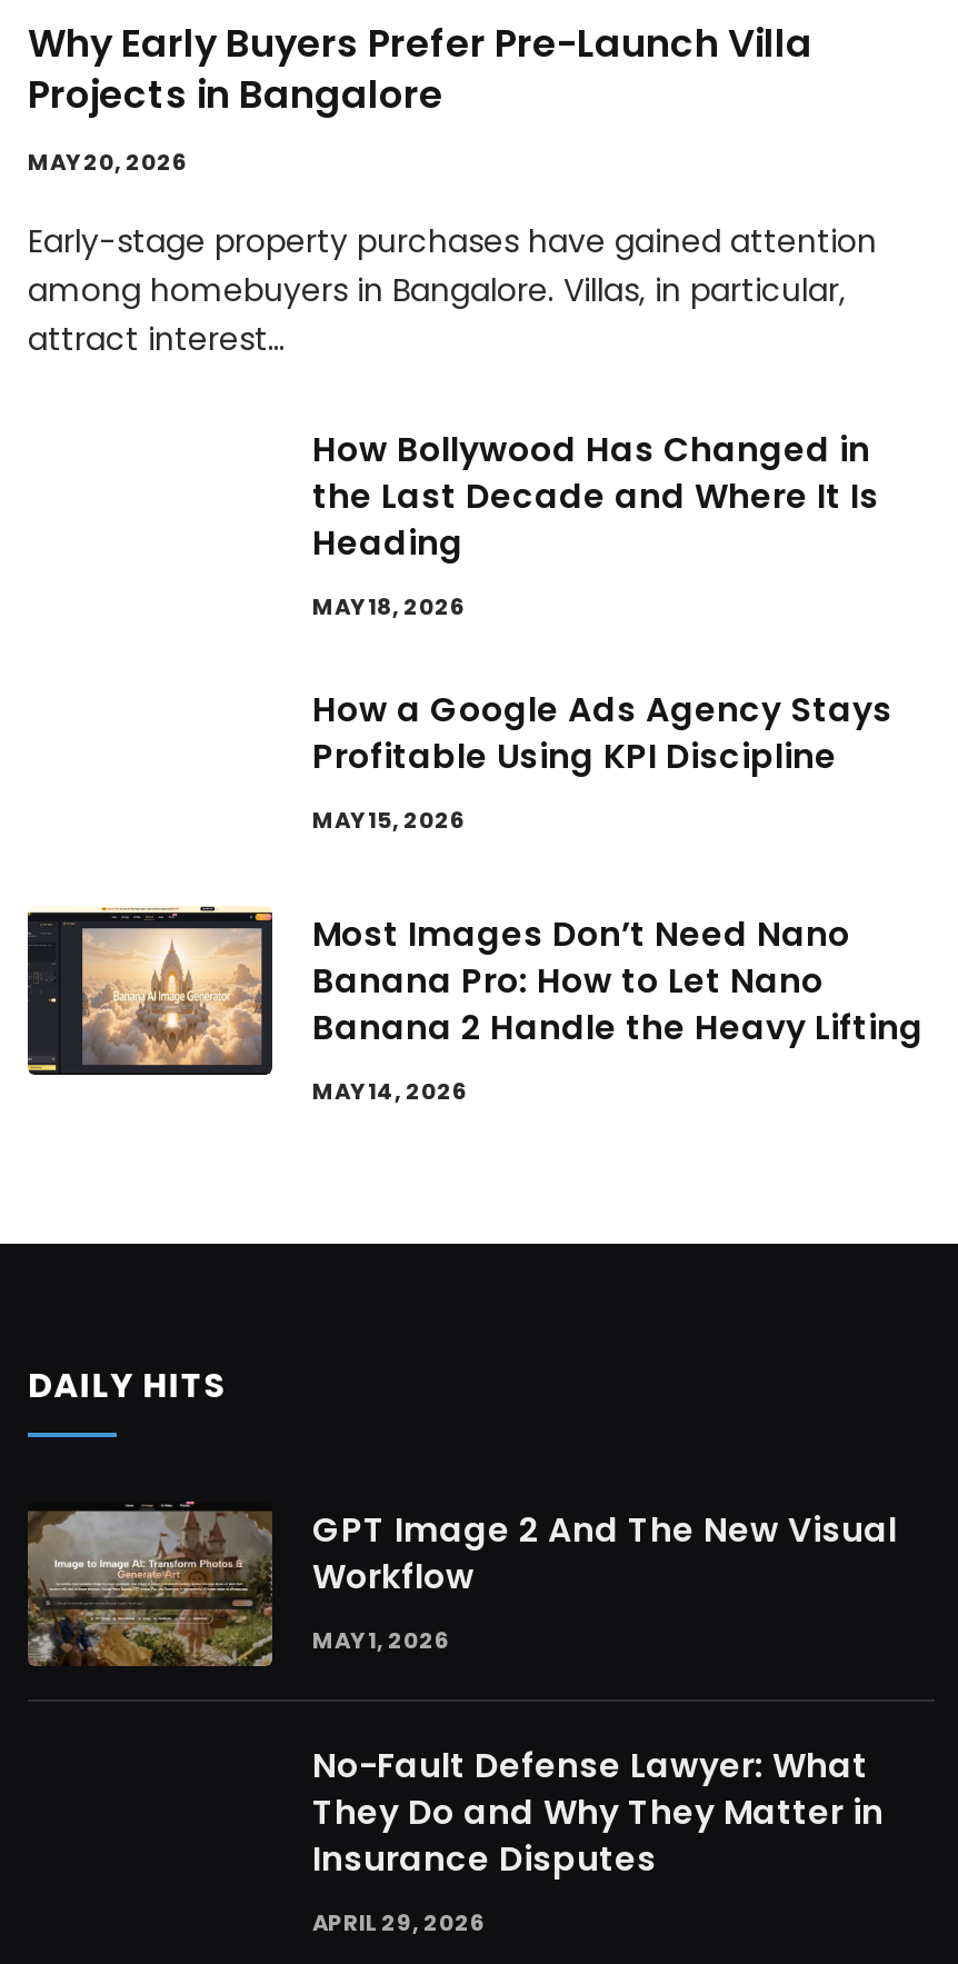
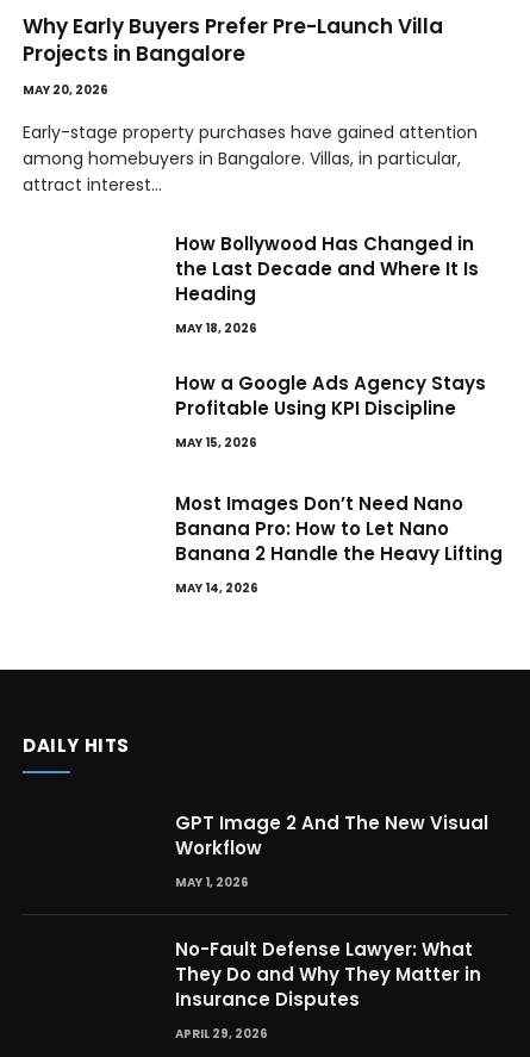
[26,904,275,1077] [image] -> none
[26,1499,275,1668] [image] -> none

